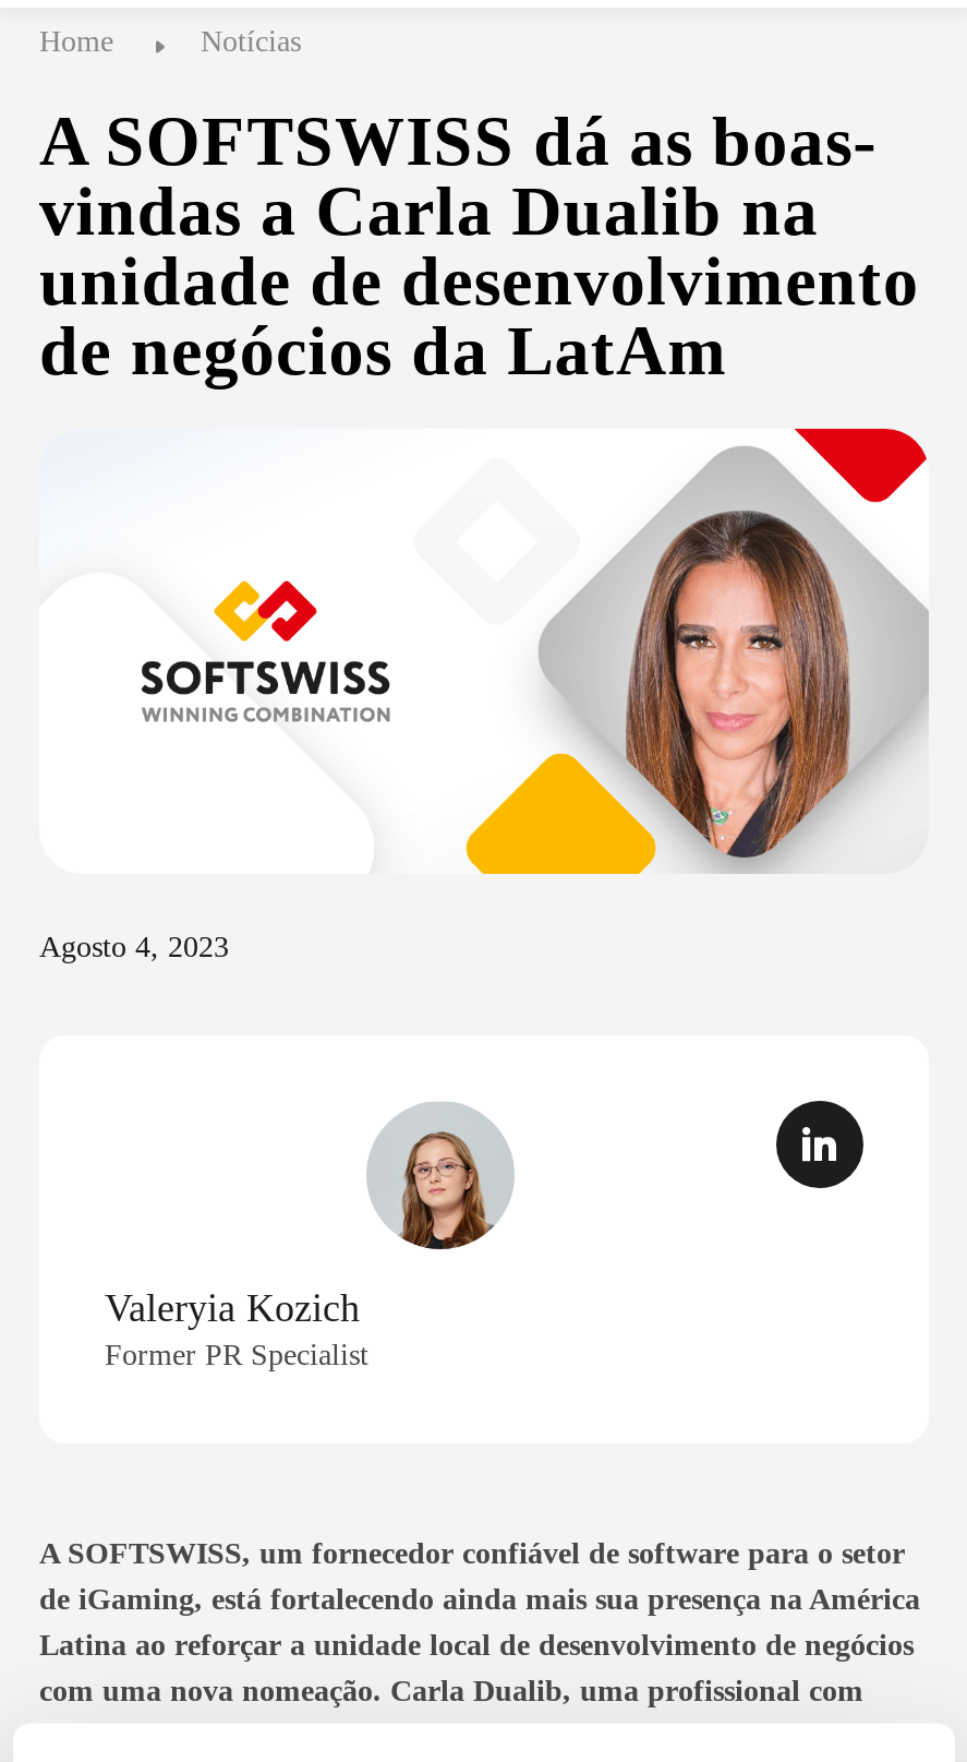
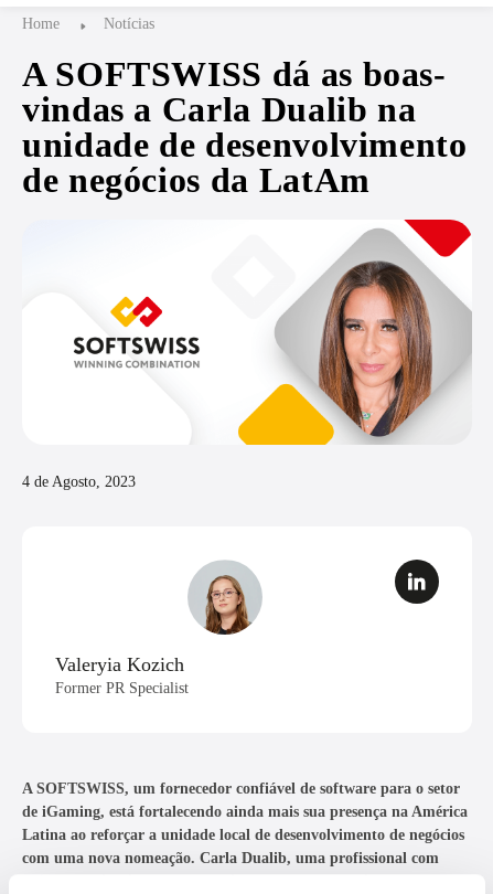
[39,931,229,963] Agosto 4, 2023 -> [22,473,136,490] 4 de Agosto, 2023

